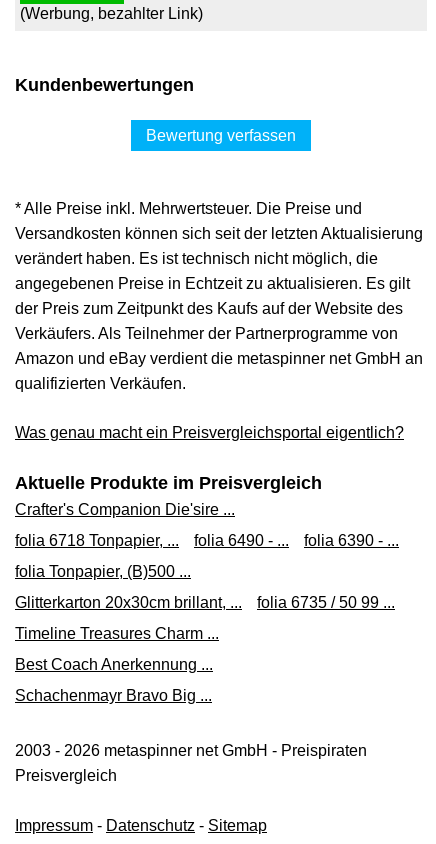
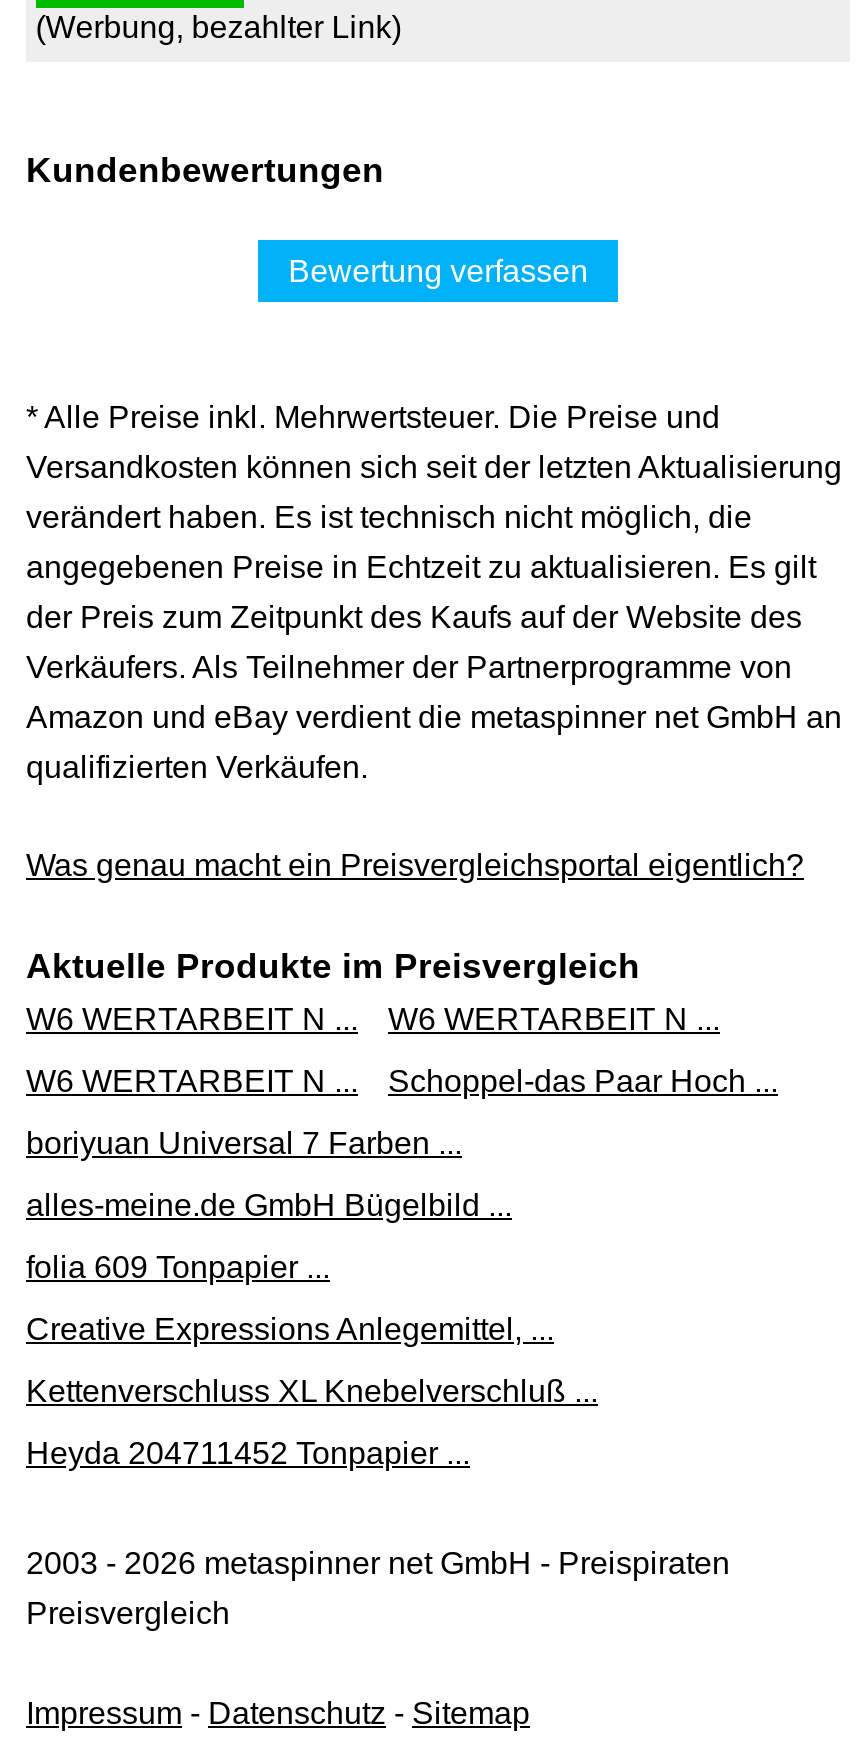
[15,500,399,703] Crafter's Companion Die'sire ... | folia 6718 Tonpapier, ... | folia 6490 - ... | folia 6390 - ... | folia Tonpapier, (B)500 ... | Glitterkarton 20x30cm brillant, ... | folia 6735 / 50 99 ... | Timeline Treasures Charm ... | Best Coach Anerkennung ... | Schachenmayr Bravo Big ... -> [26,1001,778,1469] W6 WERTARBEIT N ... | W6 WERTARBEIT N ... | W6 WERTARBEIT N ... | Schoppel-das Paar Hoch ... | boriyuan Universal 7 Farben ... | alles-meine.de GmbH Bügelbild ... | folia 609 Tonpapier ... | Creative Expressions Anlegemittel, ... | Kettenverschluss XL Knebelverschluß ... | Heyda 204711452 Tonpapier ...

